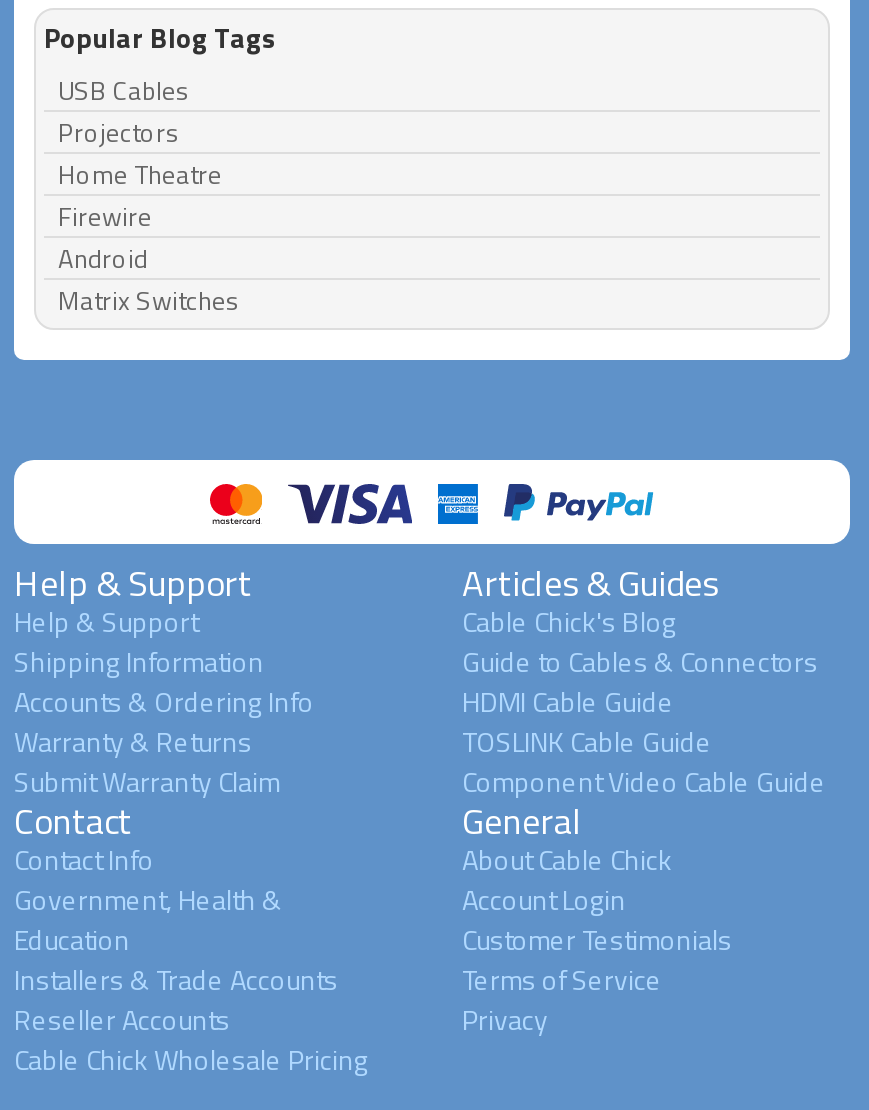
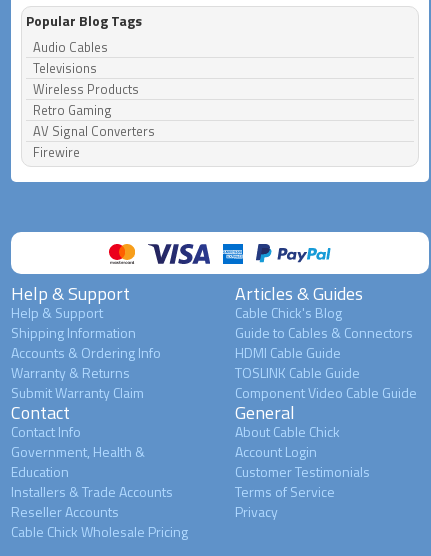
[58,70,222,194] USB Cables | Projectors | Home Theatre -> [33,37,155,141] Audio Cables | Televisions | Wireless Products | Retro Gaming | AV Signal Converters
moved [58,196,152,236] -> [33,142,80,162]: Firewire
[58,238,240,320] Android | Matrix Switches -> none

